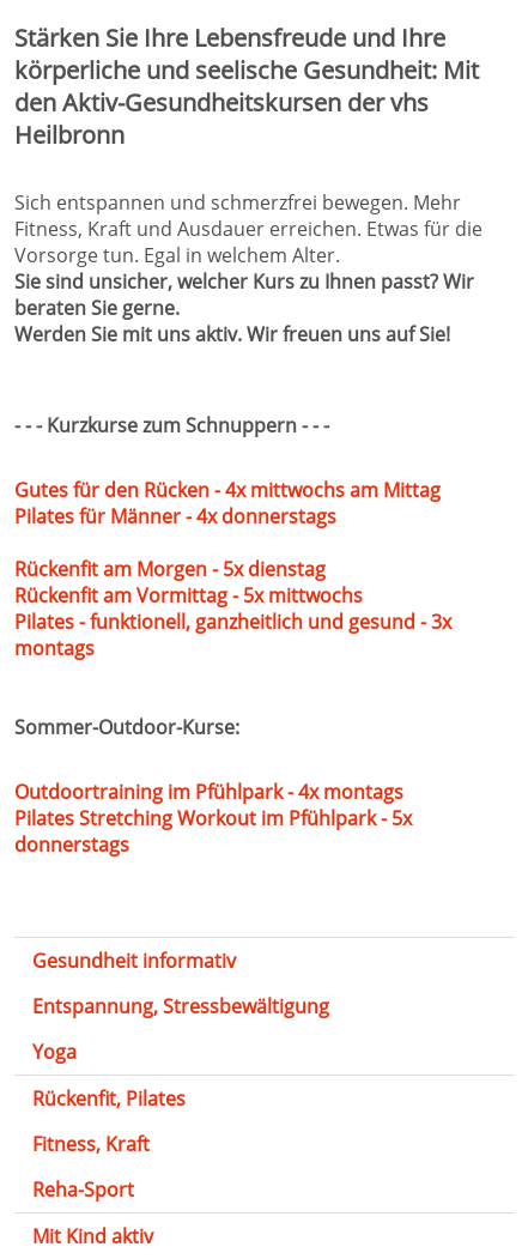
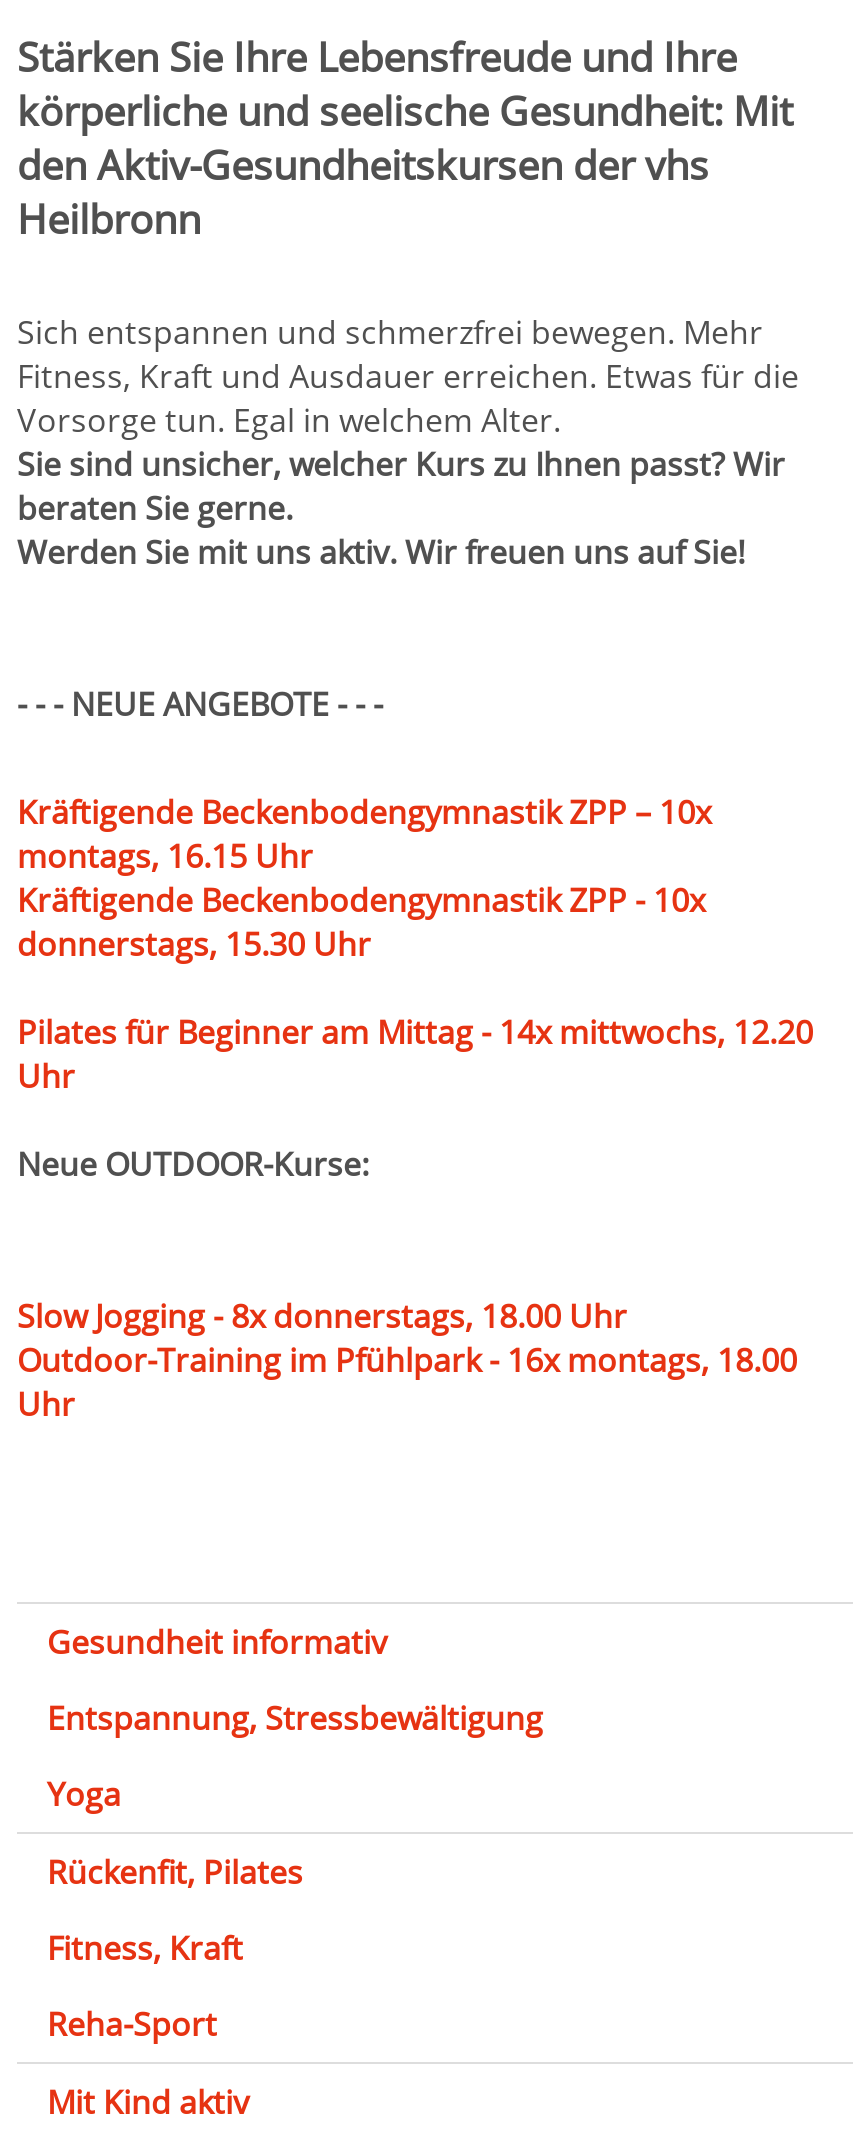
[14,412,329,438] - - - Kurzkurse zum Schnuppern - - - -> [17,682,383,726] - - - NEUE ANGEBOTE - - -
[14,477,441,529] Gutes für den Rücken - 4x mittwochs am Mittag | Pilates für Männer - 4x donnerstags -> [17,790,711,966] Kräftigende Beckenbodengymnastik ZPP – 10x | montags, 16.15 Uhr | Kräftigende Beckenbodengymnastik ZPP - 10x | donnerstags, 15.30 Uhr
[14,556,451,661] Rückenfit am Morgen - 5x dienstag | Rückenfit am Vormittag - 5x mittwochs | Pilates - funktionell, ganzheitlich und gesund - 3x | montags -> [17,1010,813,1098] Pilates für Beginner am Mittag - 14x mittwochs, 12.20 | Uhr
[14,714,239,740] Sommer-Outdoor-Kurse: -> [17,1142,369,1186] Neue OUTDOOR-Kurse:
[14,779,412,858] Outdoortraining im Pfühlpark - 4x montags | Pilates Stretching Workout im Pfühlpark - 5x | donnerstags -> [17,1294,797,1426] Slow Jogging - 8x donnerstags, 18.00 Uhr | Outdoor-Training im Pfühlpark - 16x montags, 18.00 | Uhr

